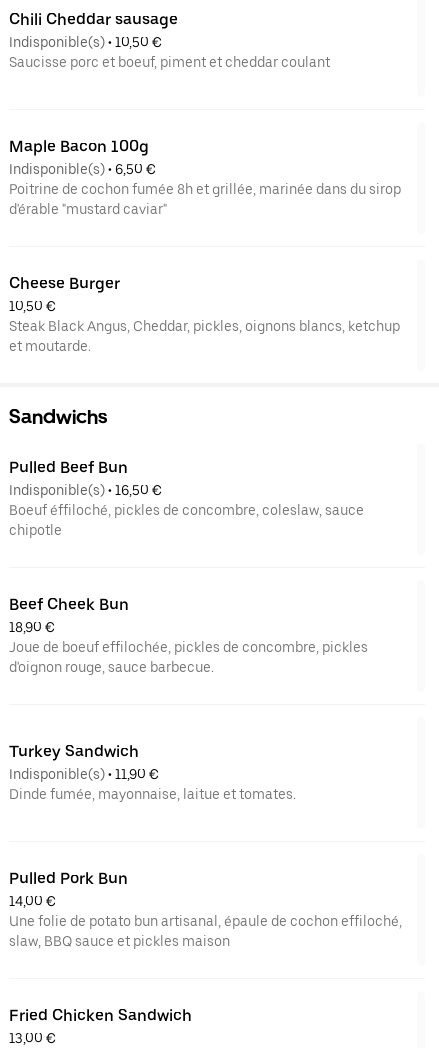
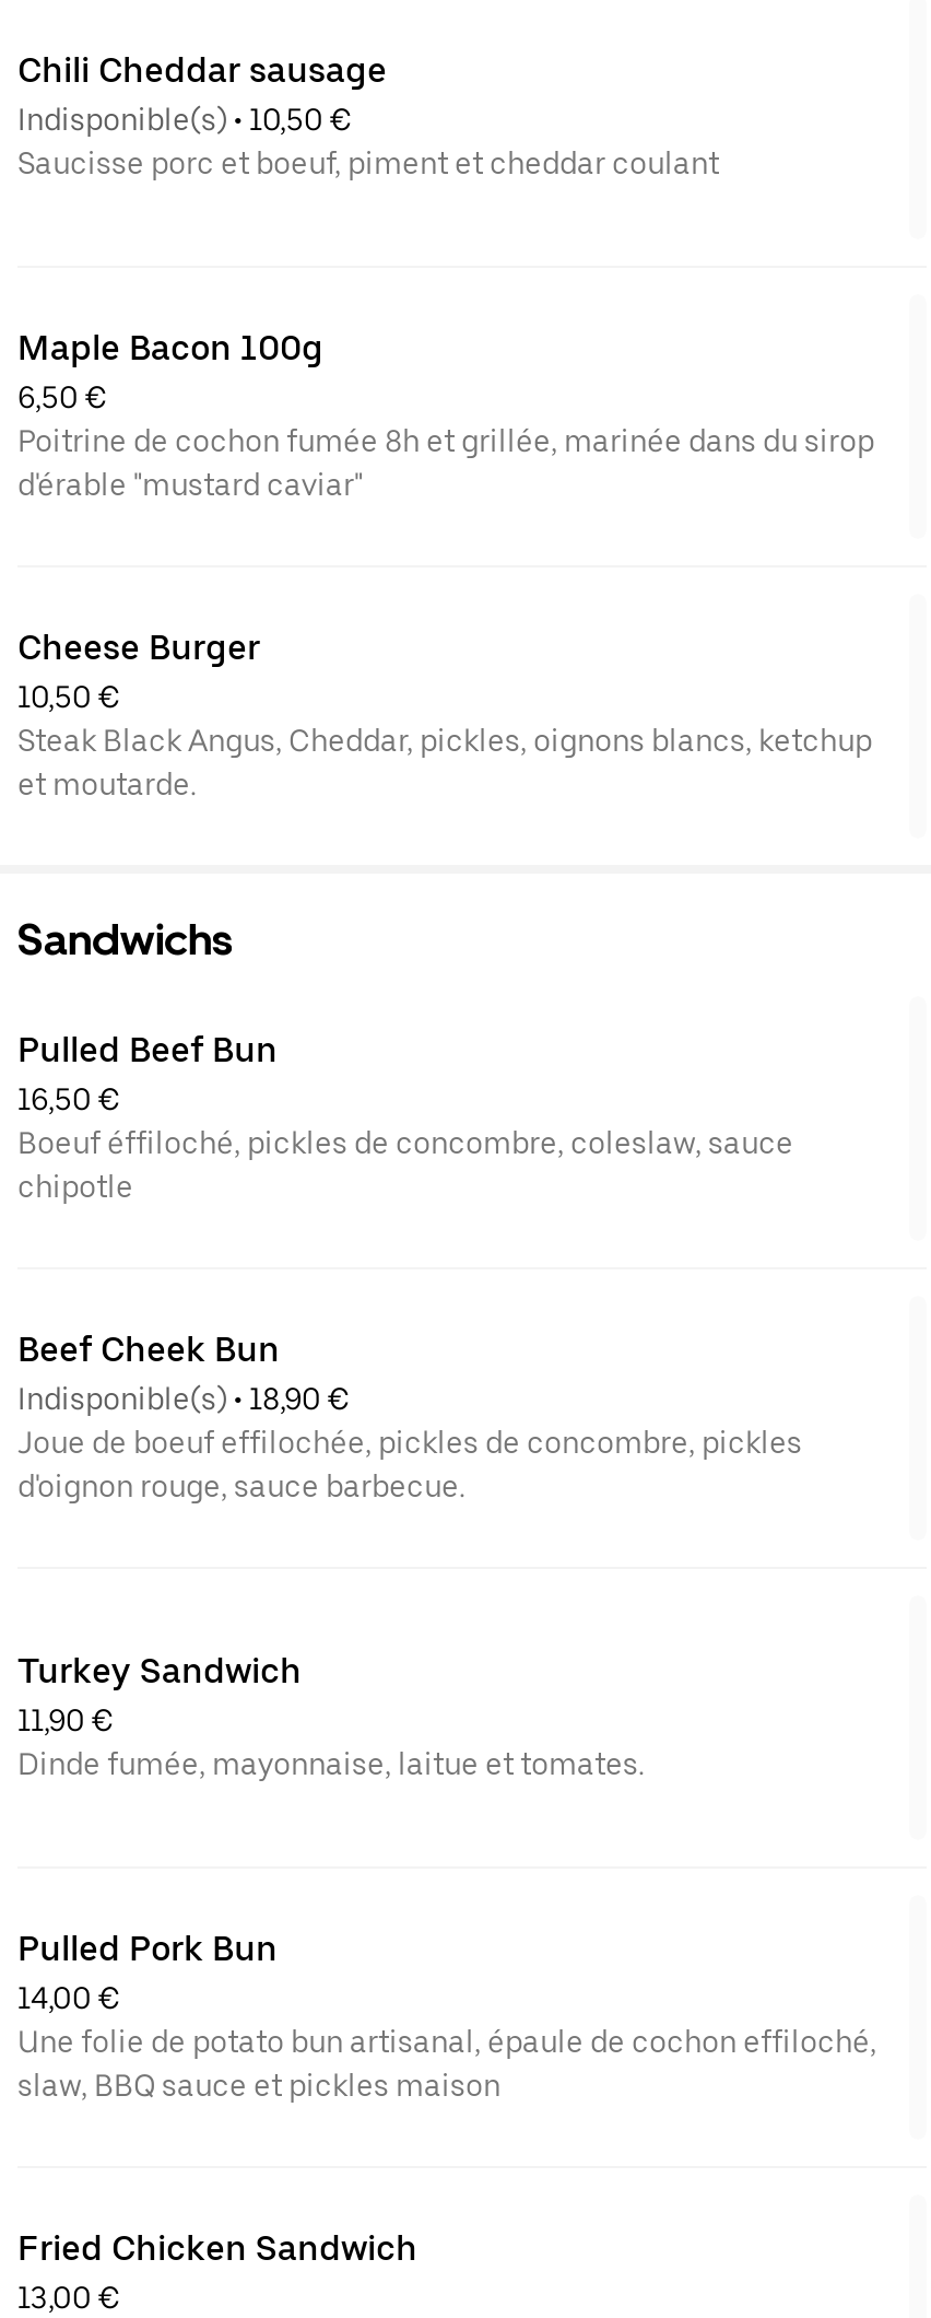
[9,161,156,177] Indisponible(s) • 6,50 € -> [17,378,107,413] 6,50 €
[9,482,162,498] Indisponible(s) • 16,50 € -> [17,1080,120,1115] 16,50 €
[9,619,55,635] 18,90 € -> [17,1380,350,1415] Indisponible(s) • 18,90 €
[9,766,159,782] Indisponible(s) • 11,90 € -> [17,1701,114,1736] 11,90 €

